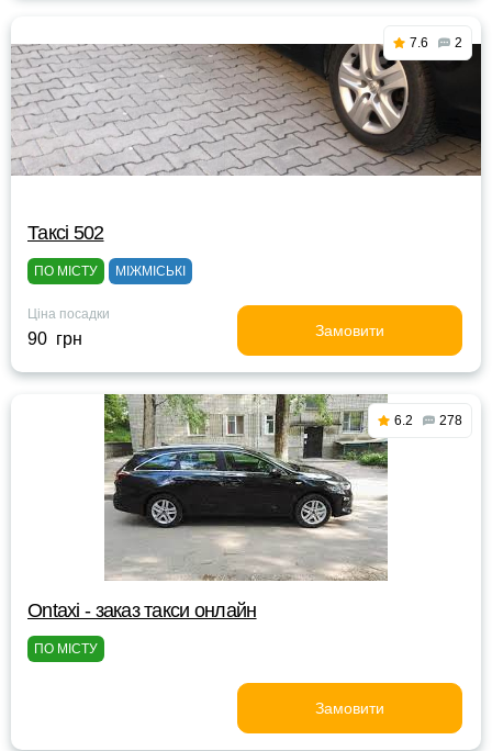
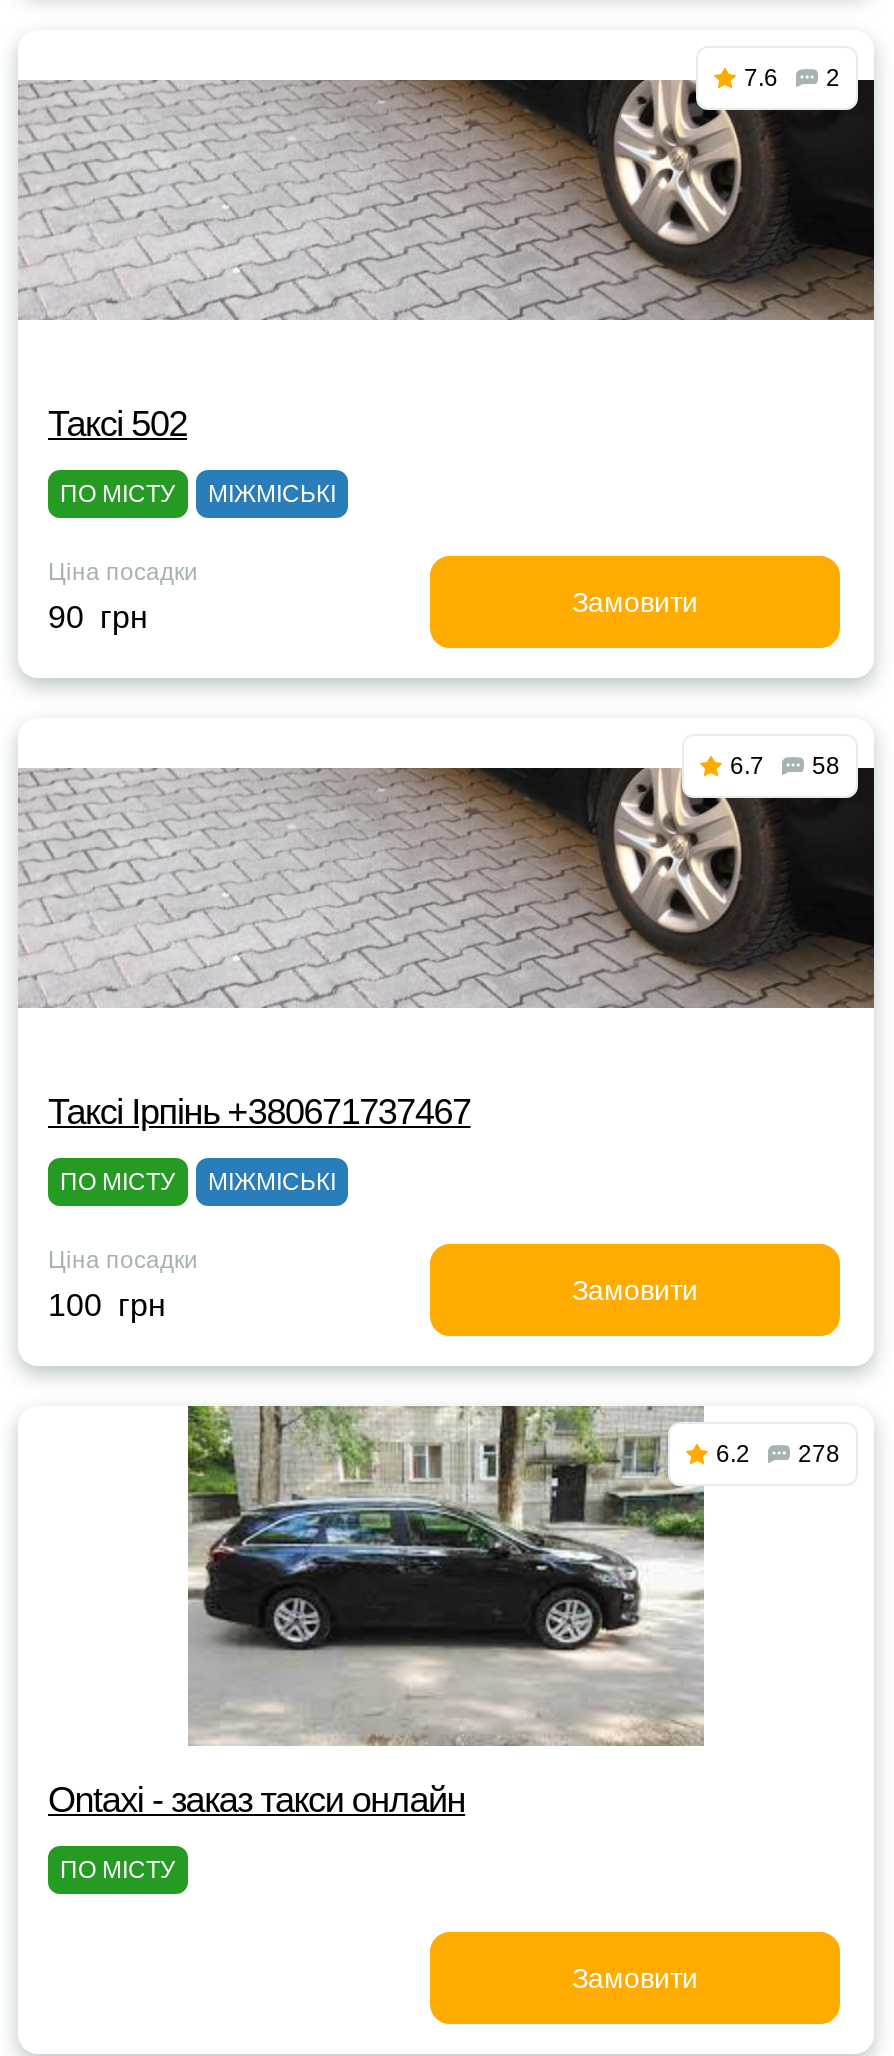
none -> [48,1092,698,1322] Таксі Ірпінь +380671737467 | ПО МІСТУ | МІЖМІСЬКІ | Ціна посадки | 100 грн | Замовити
none -> [730,752,840,780] 6.7 | 58

